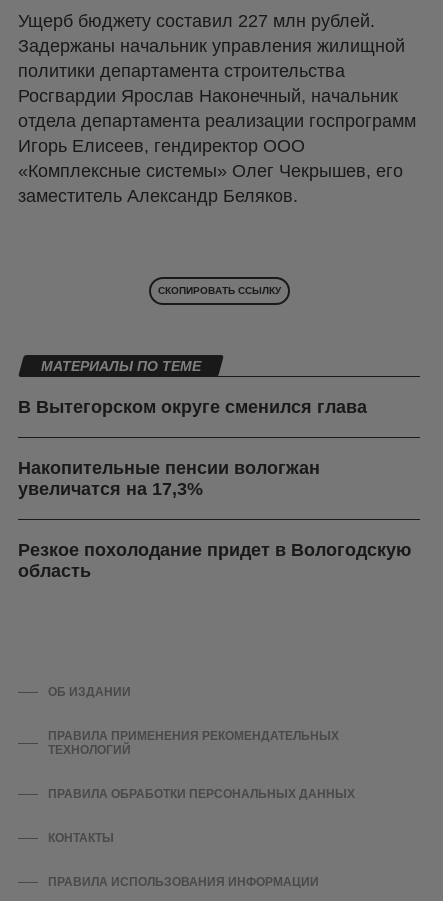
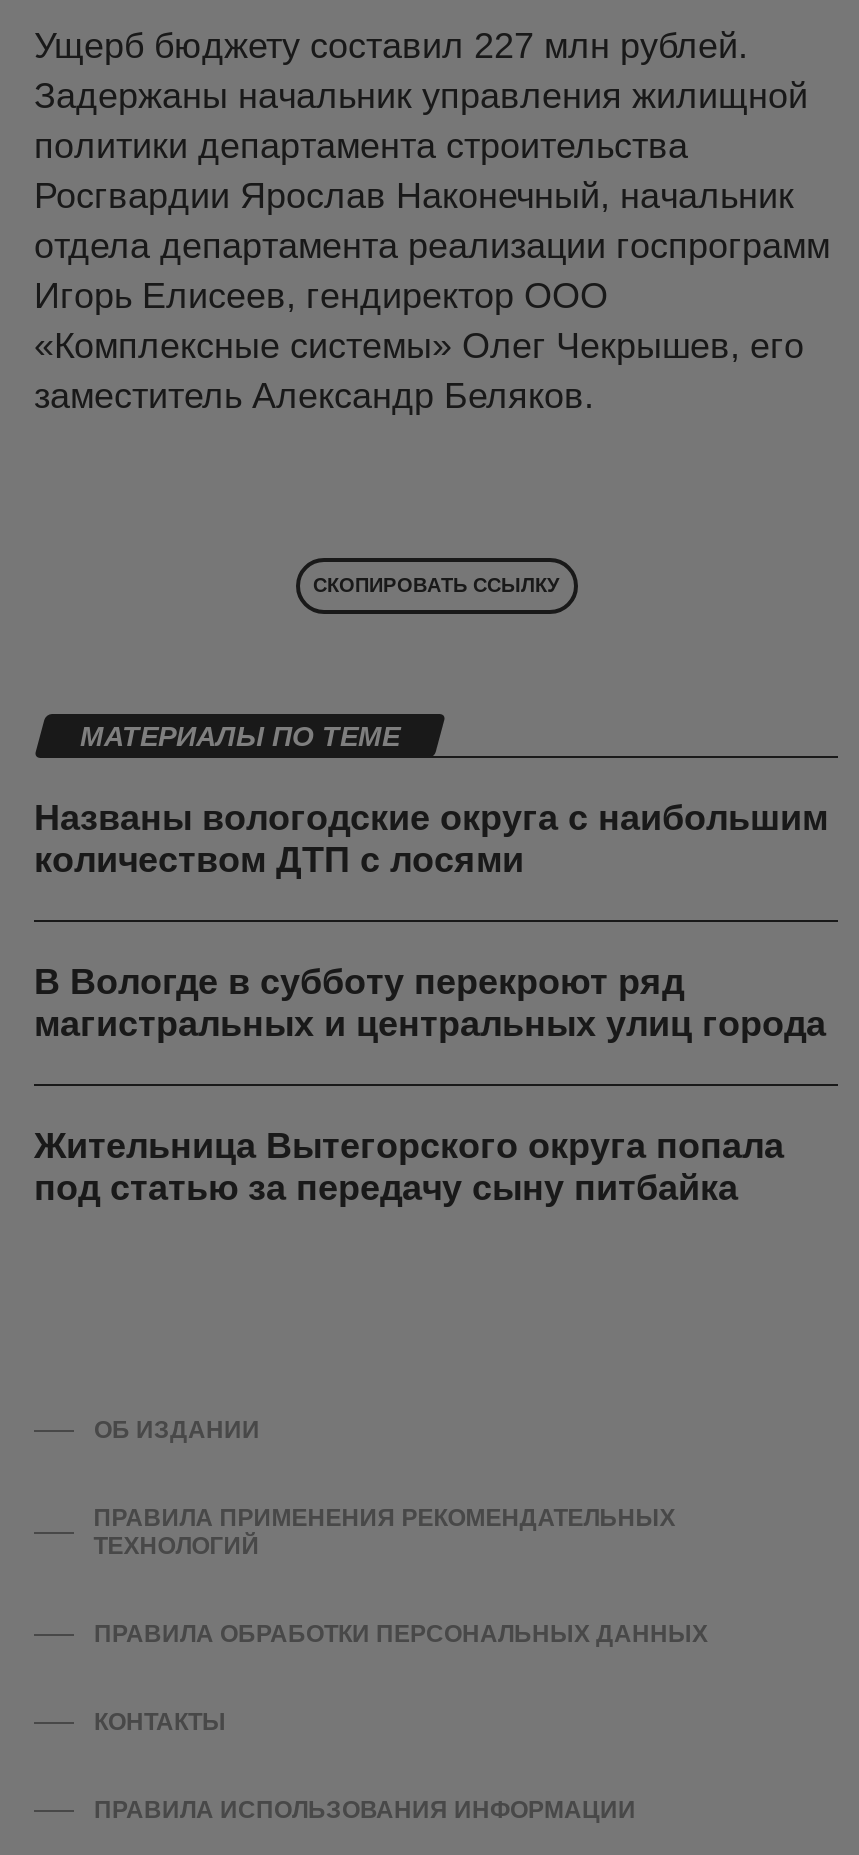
[18,397,367,417] В Вытегорском округе сменился глава -> [34,799,828,881] Названы вологодские округа с наибольшим | количеством ДТП с лосями
[18,458,320,499] Накопительные пенсии вологжан | увеличатся на 17,3% -> [34,963,826,1045] В Вологде в субботу перекроют ряд | магистральных и центральных улиц города
[18,540,411,581] Резкое похолодание придет в Вологодскую | область -> [34,1127,784,1209] Жительница Вытегорского округа попала | под статью за передачу сыну питбайка

